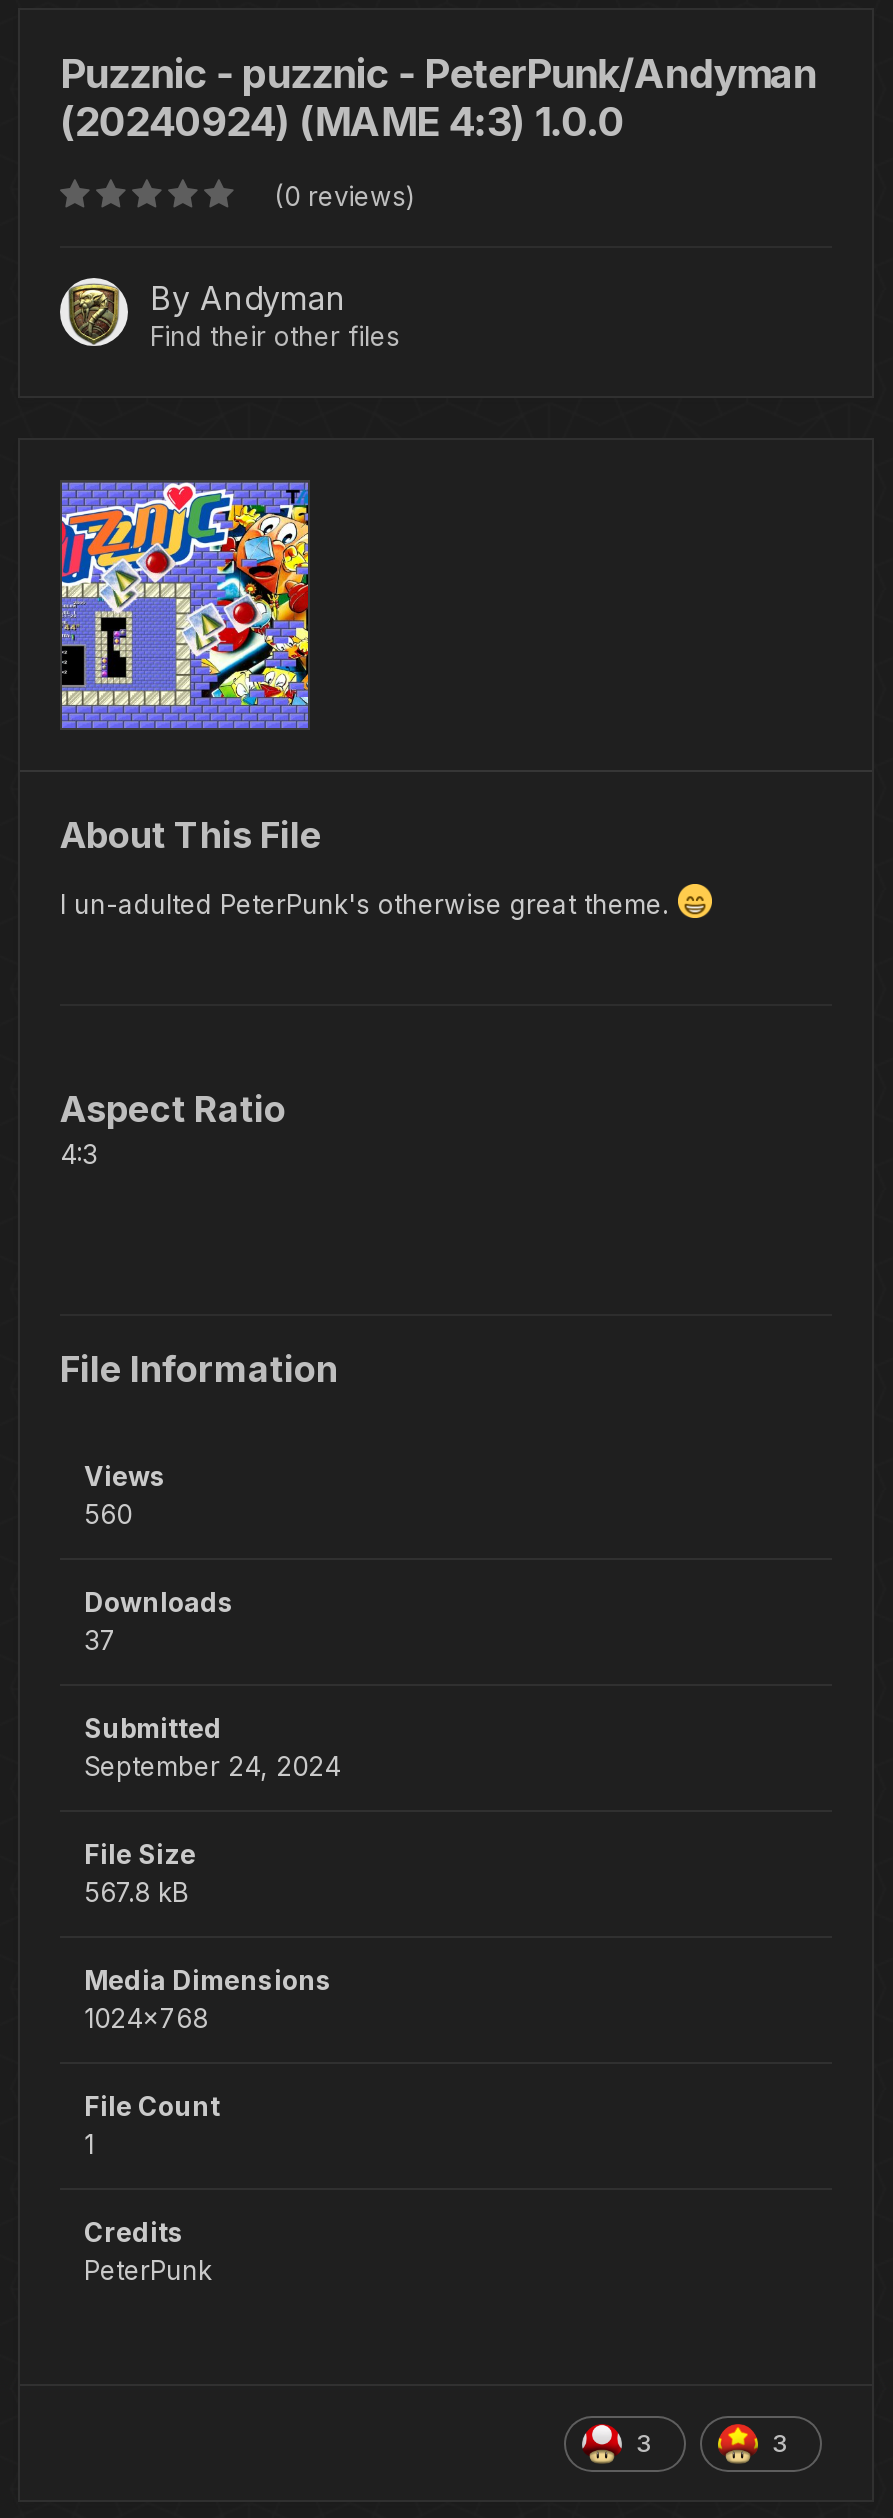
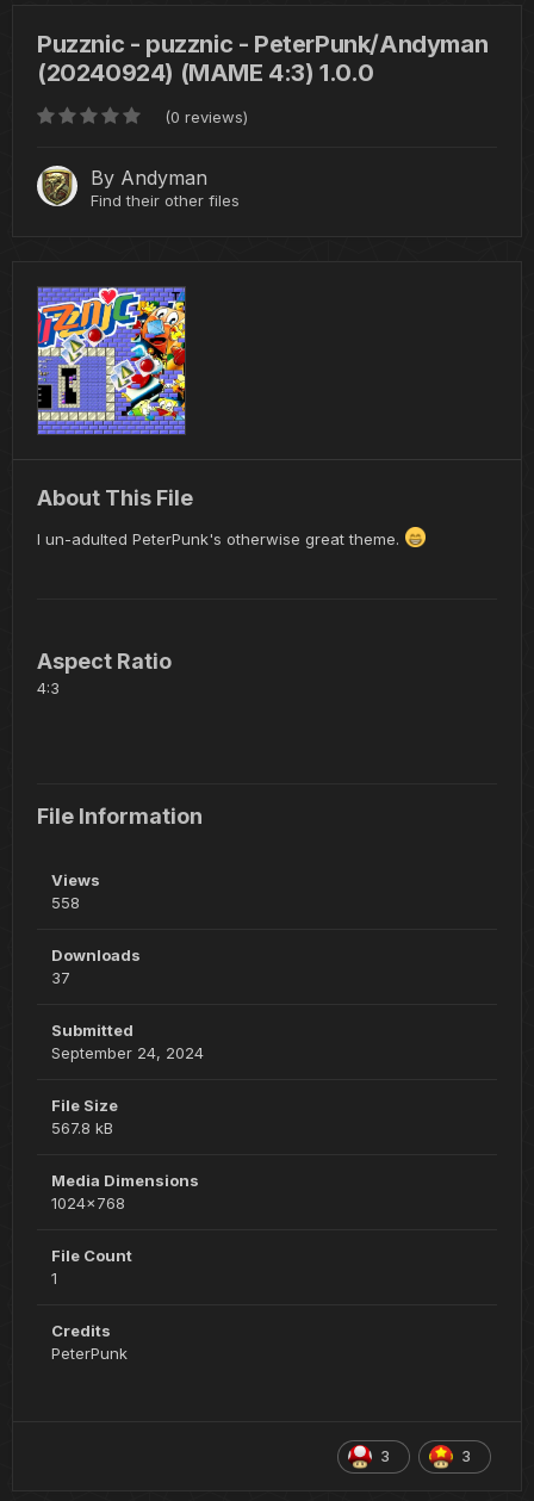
[84,1499,132,1531] 560 -> [51,893,80,913] 558

